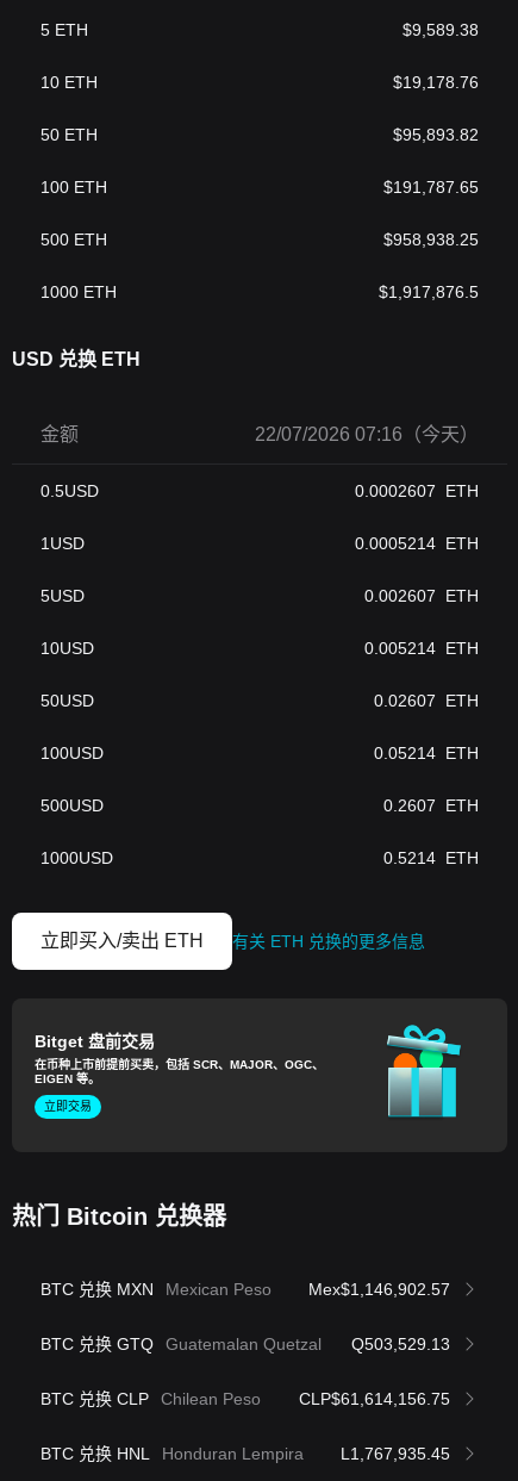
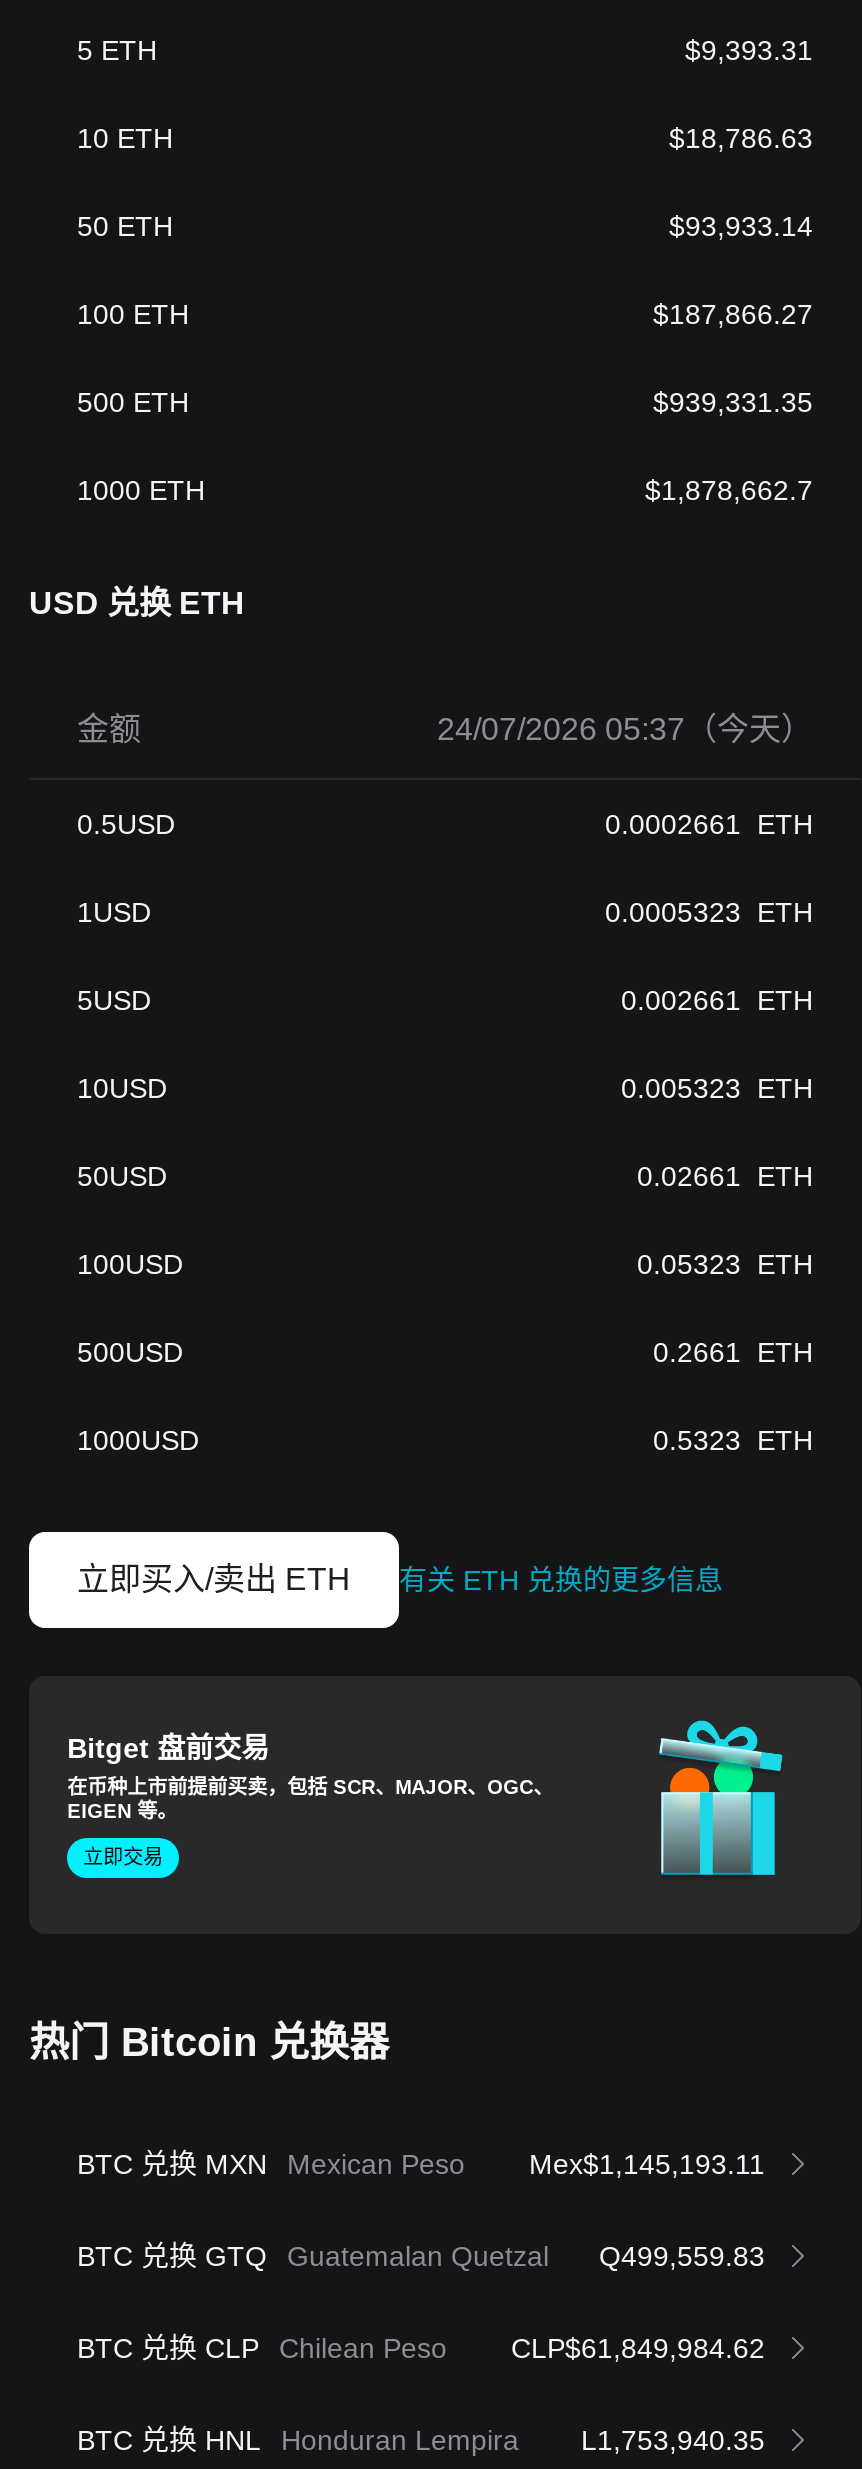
[402,20,479,39] $9,589.38 -> [685,34,813,66] $9,393.31
[393,73,479,92] $19,178.76 -> [669,122,813,154] $18,786.63
[393,125,479,144] $95,893.82 -> [669,210,813,242] $93,933.14
[383,178,479,197] $191,787.65 -> [653,298,813,330] $187,866.27
[383,230,479,249] $958,938.25 -> [653,386,813,418] $939,331.35
[379,282,479,301] $1,917,876.5 -> [645,474,813,506] $1,878,662.7
[255,424,479,444] 22/07/2026 07:16（今天） -> [437,712,813,746] 24/07/2026 05:37（今天）
[355,481,479,500] 0.0002607 ETH -> [605,808,813,840] 0.0002661 ETH
[355,534,479,553] 0.0005214 ETH -> [605,896,813,928] 0.0005323 ETH
[364,586,479,605] 0.002607 ETH -> [621,984,813,1016] 0.002661 ETH
[364,639,479,658] 0.005214 ETH -> [621,1072,813,1104] 0.005323 ETH
[374,691,479,710] 0.02607 ETH -> [637,1160,813,1192] 0.02661 ETH
[374,743,479,763] 0.05214 ETH -> [637,1248,813,1280] 0.05323 ETH
[383,796,479,815] 0.2607 ETH -> [653,1336,813,1368] 0.2661 ETH
[383,848,479,867] 0.5214 ETH -> [653,1424,813,1456] 0.5323 ETH
[40,1279,450,1298] BTC 兑换 MXN Mexican Peso Mex$1,146,902.57 -> [77,2148,765,2180] BTC 兑换 MXN Mexican Peso Mex$1,145,193.11
[40,1334,450,1353] BTC 兑换 GTQ Guatemalan Quetzal Q503,529.13 -> [77,2240,765,2272] BTC 兑换 GTQ Guatemalan Quetzal Q499,559.83
[40,1389,450,1408] BTC 兑换 CLP Chilean Peso CLP$61,614,156.75 -> [77,2332,765,2364] BTC 兑换 CLP Chilean Peso CLP$61,849,984.62
[40,1444,450,1463] BTC 兑换 HNL Honduran Lempira L1,767,935.45 -> [77,2424,765,2456] BTC 兑换 HNL Honduran Lempira L1,753,940.35

